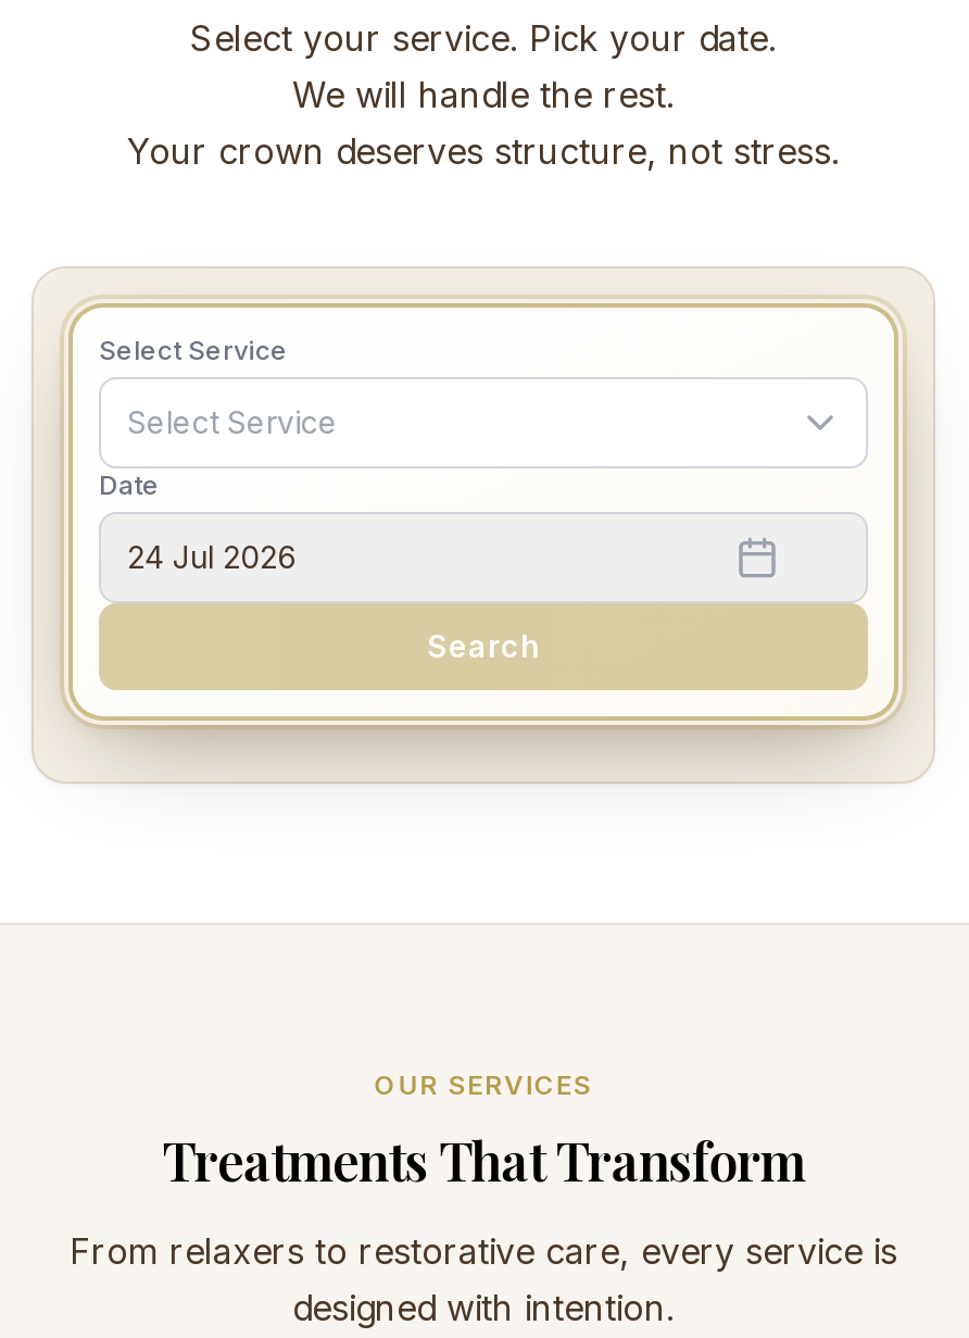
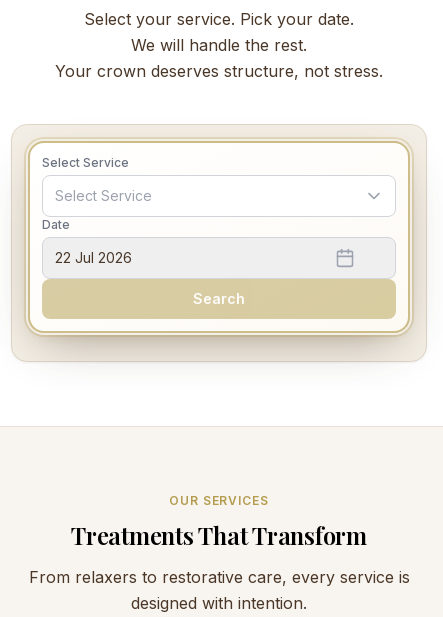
[127,538,297,575] 24 Jul 2026 -> [55,249,132,266] 22 Jul 2026

